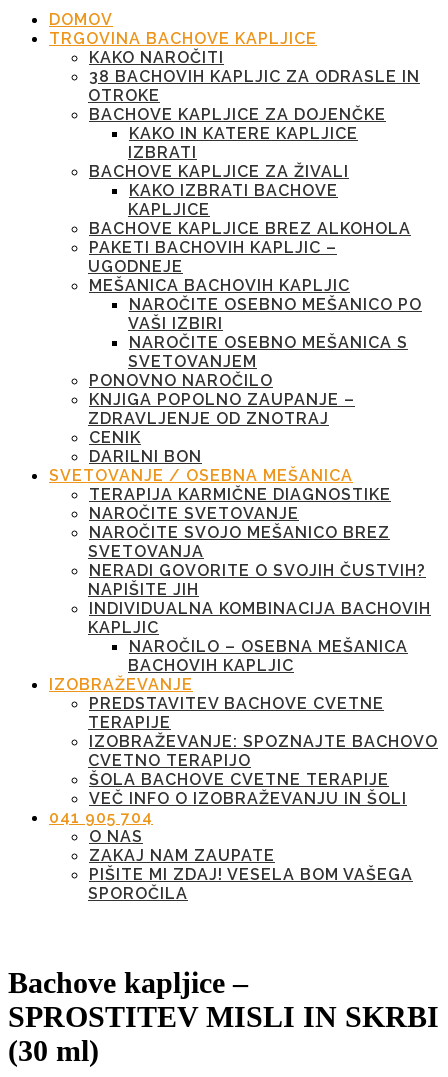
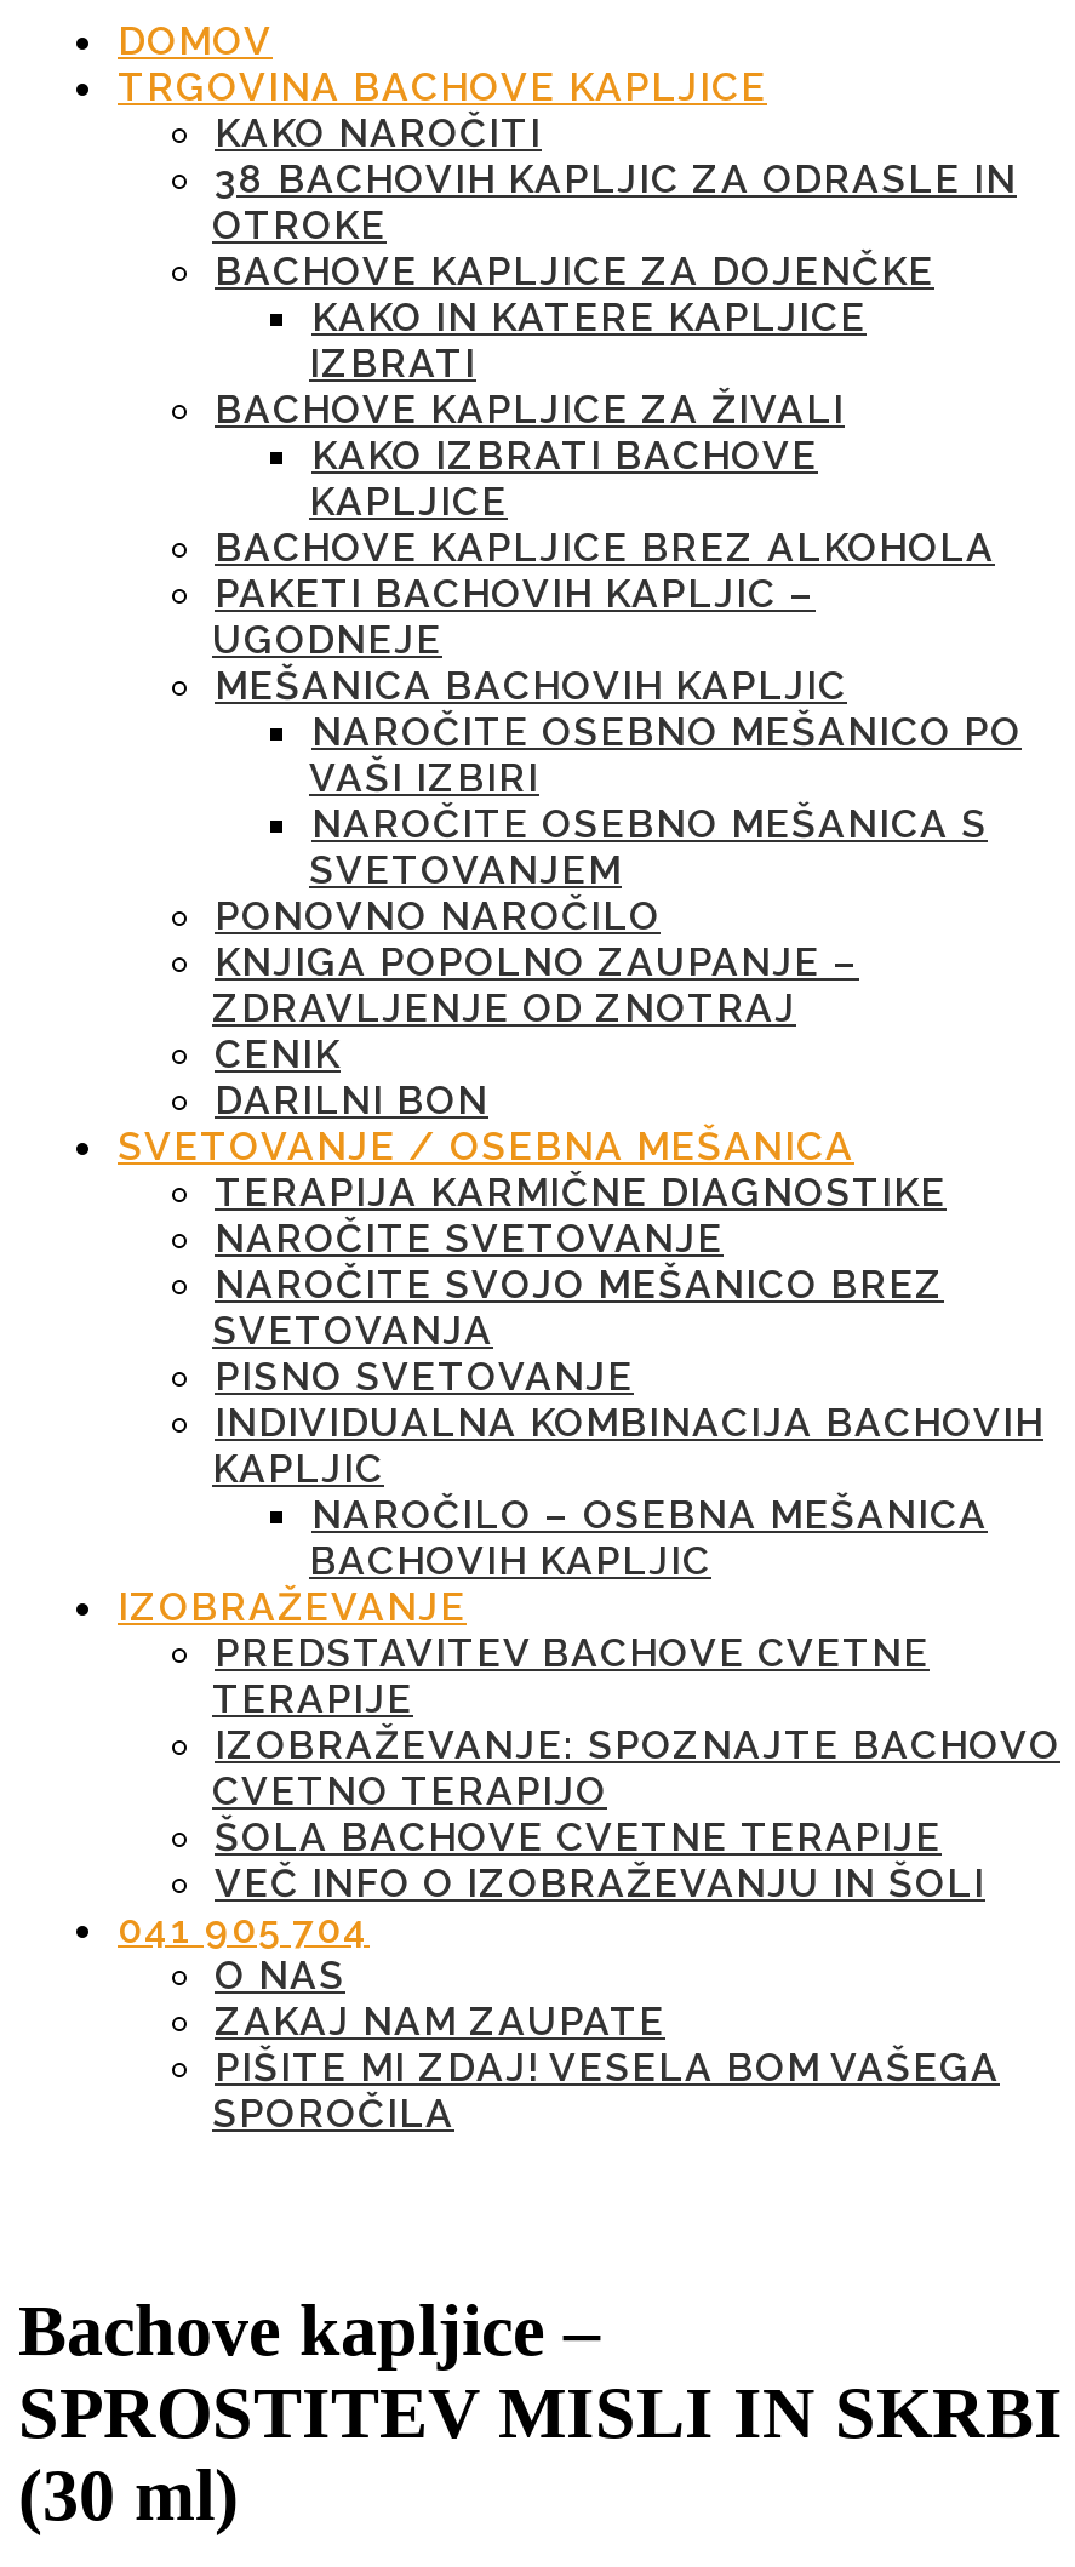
[88,561,426,599] NERADI GOVORITE O SVOJIH ČUSTVIH? | NAPIŠITE JIH -> [215,1354,634,1400] PISNO SVETOVANJE

